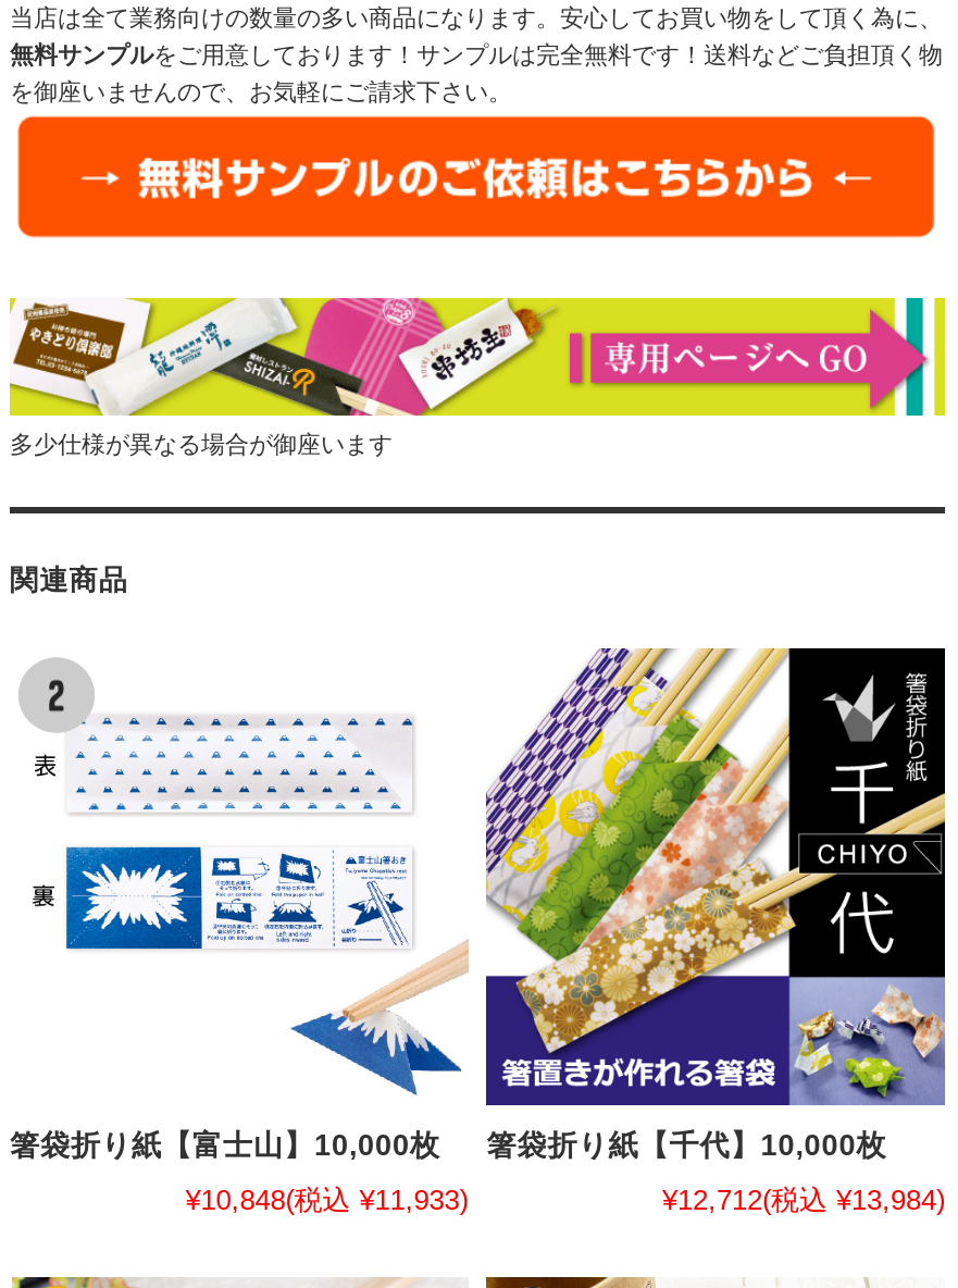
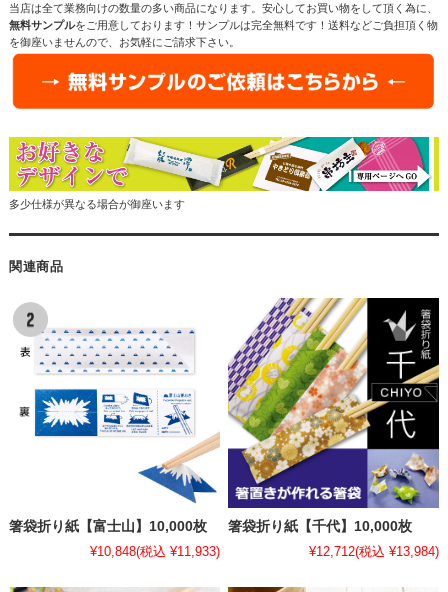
[10,296,930,418] [image] -> [8,136,430,192] [image]

